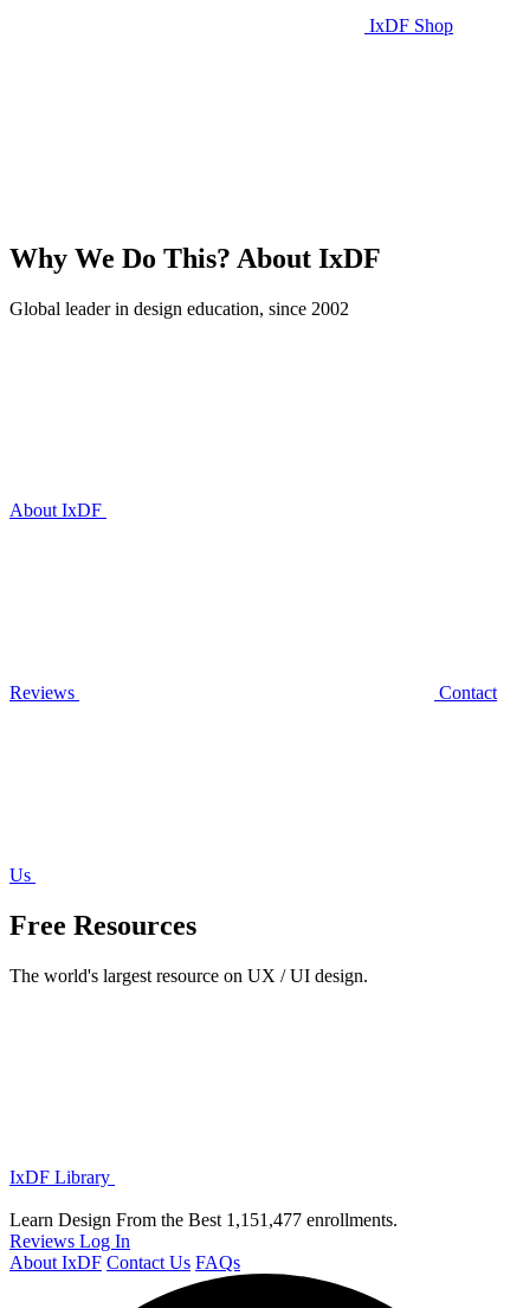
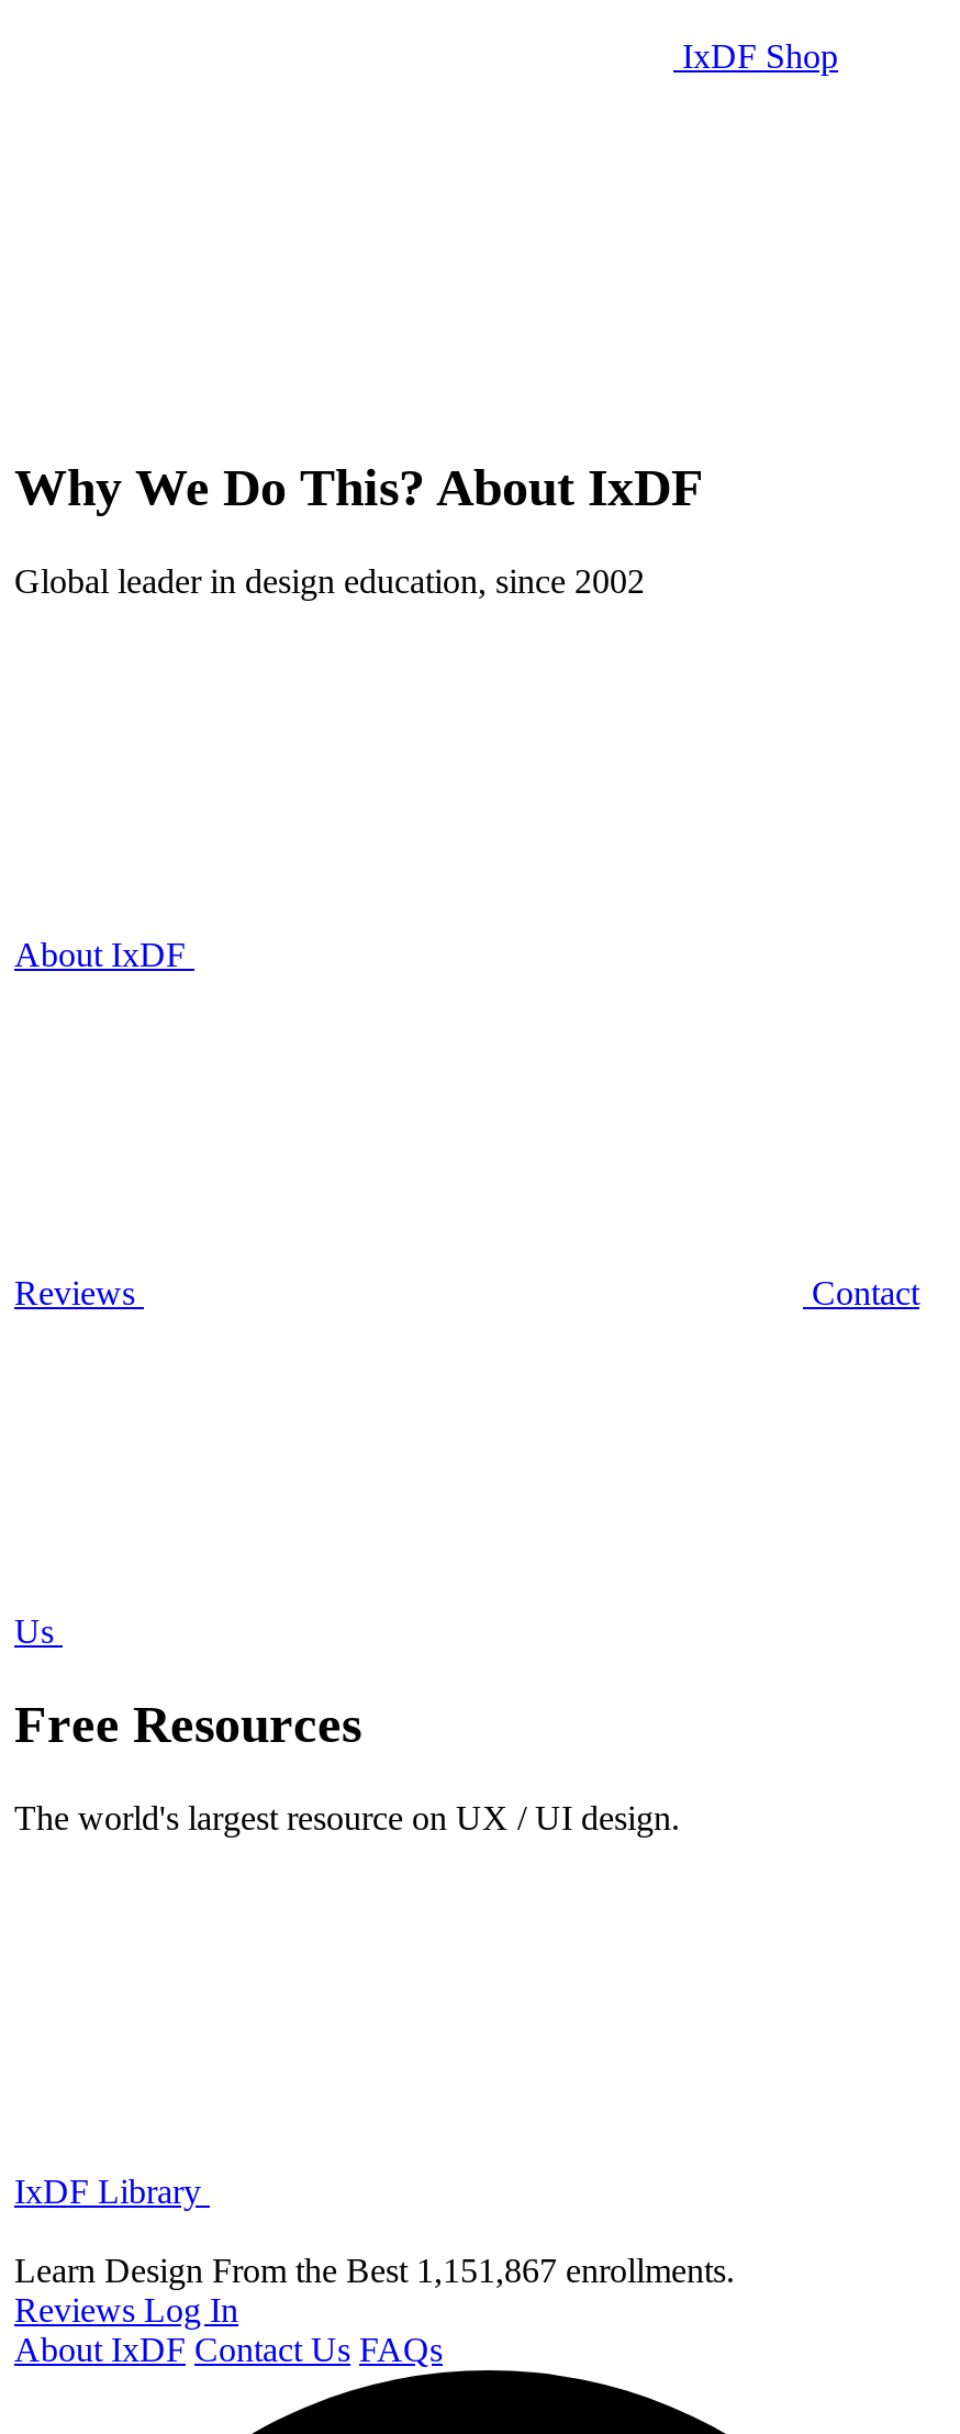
[9,1209,398,1229] Learn Design From the Best 1,151,477 enrollments. -> [14,2251,735,2288] Learn Design From the Best 1,151,867 enrollments.

